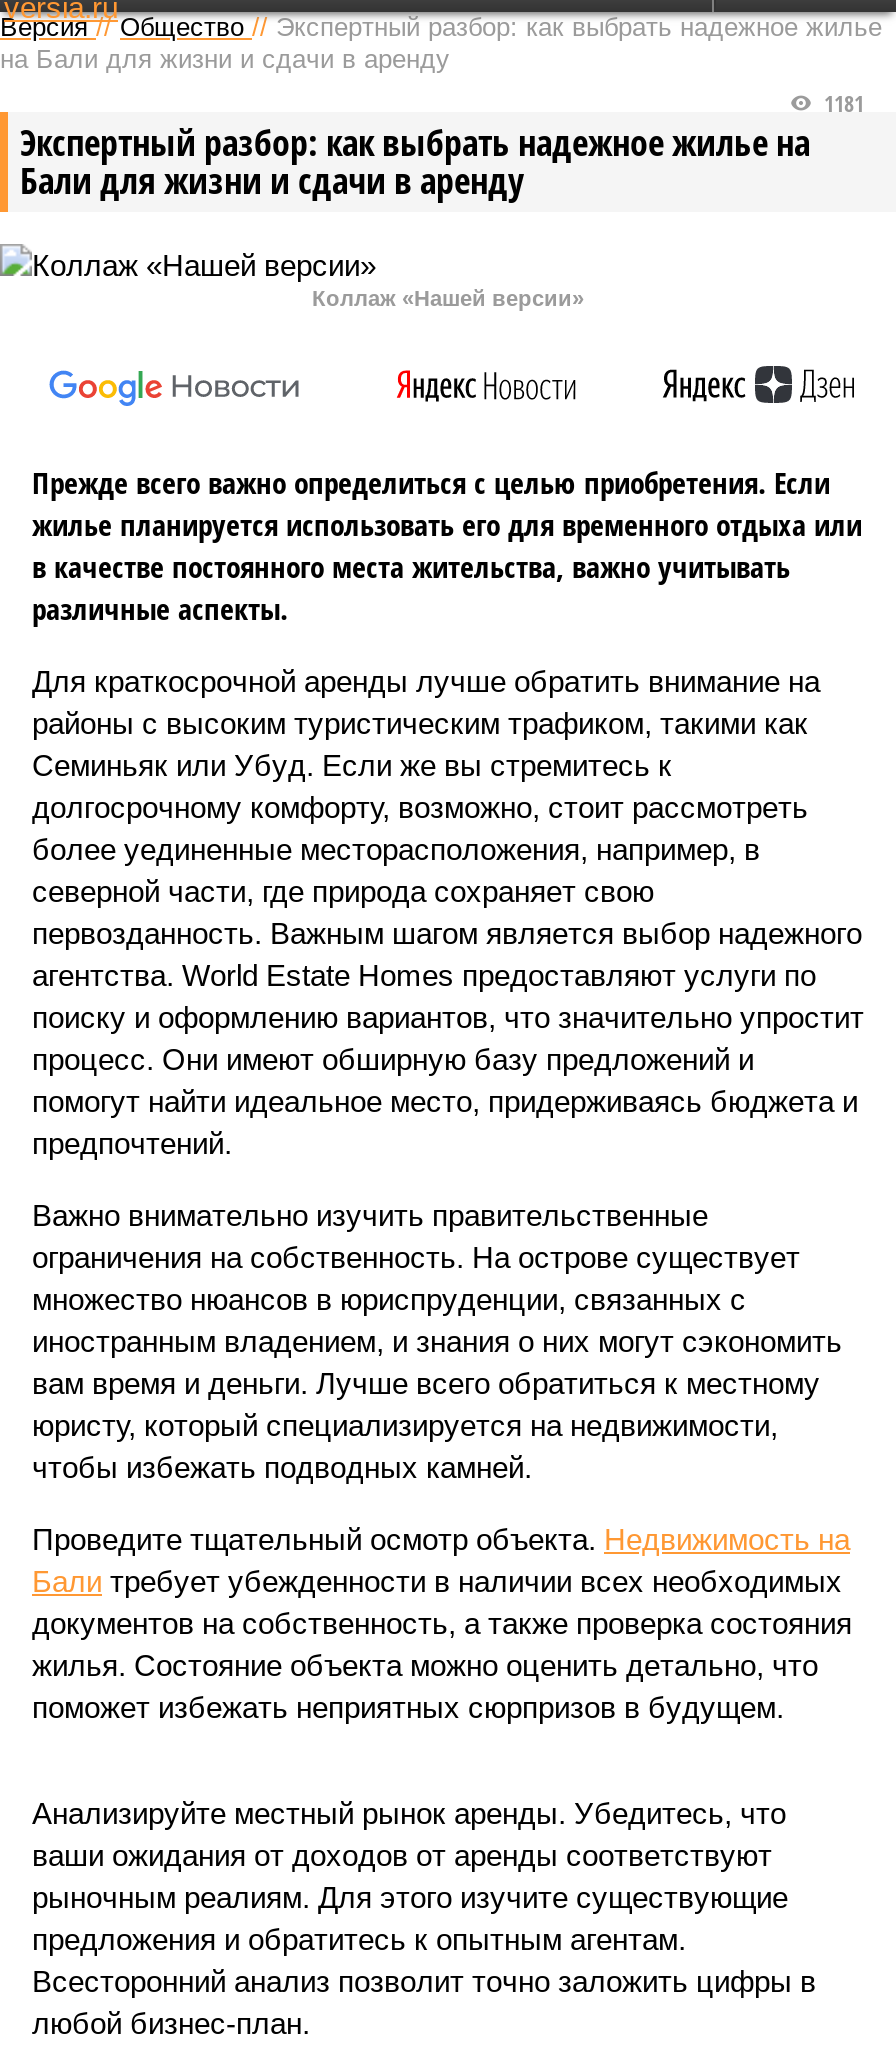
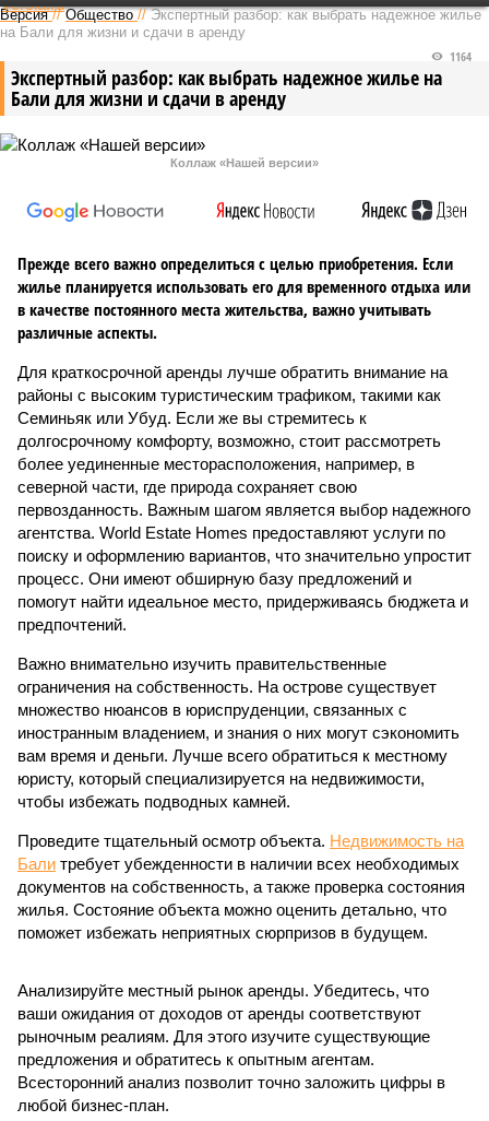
[818,88,864,118] 1181 -> [446,48,472,64] 1164

